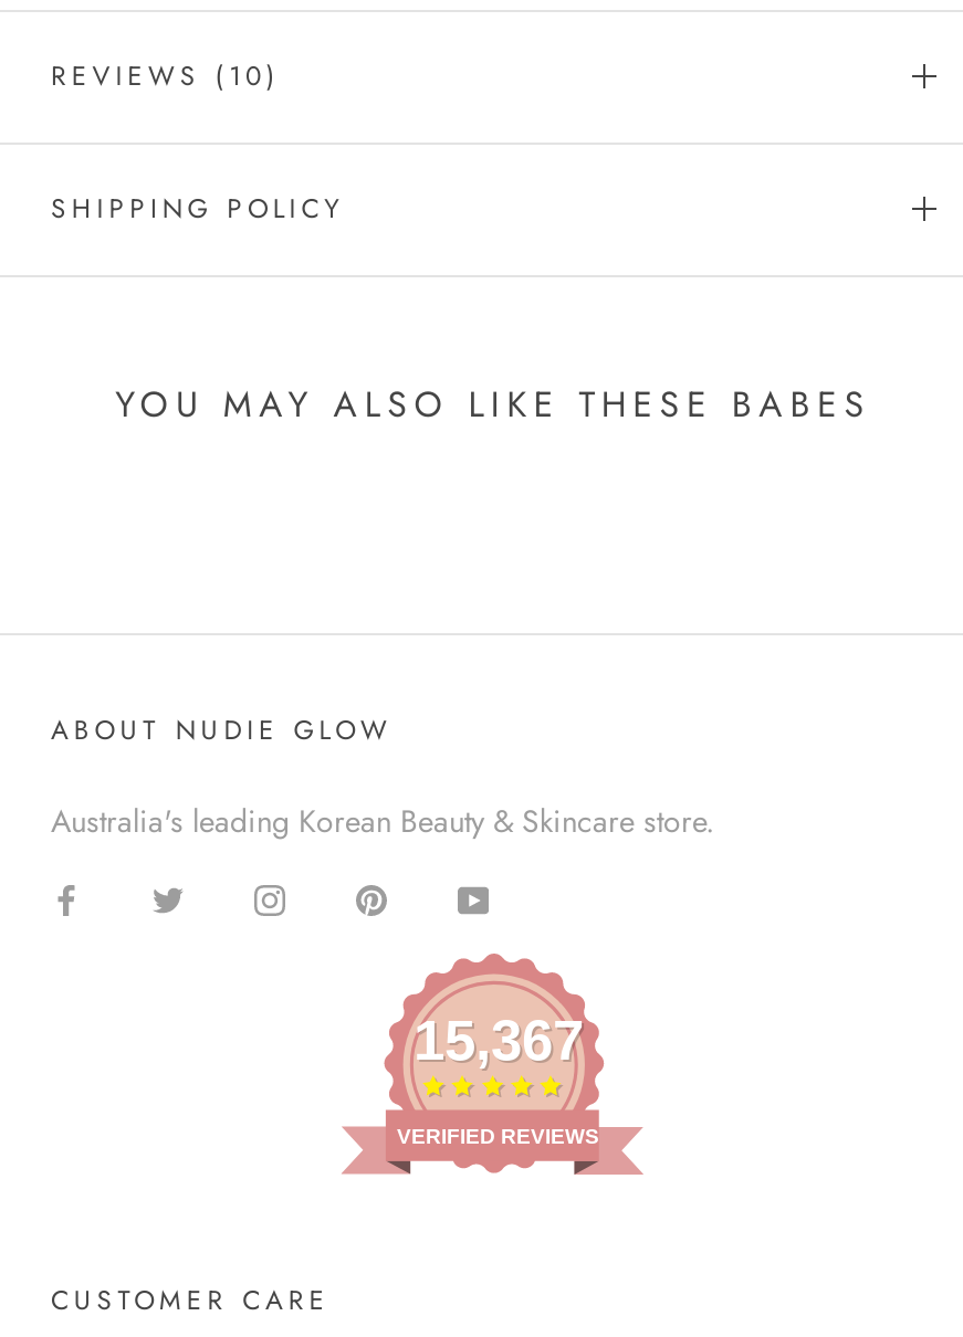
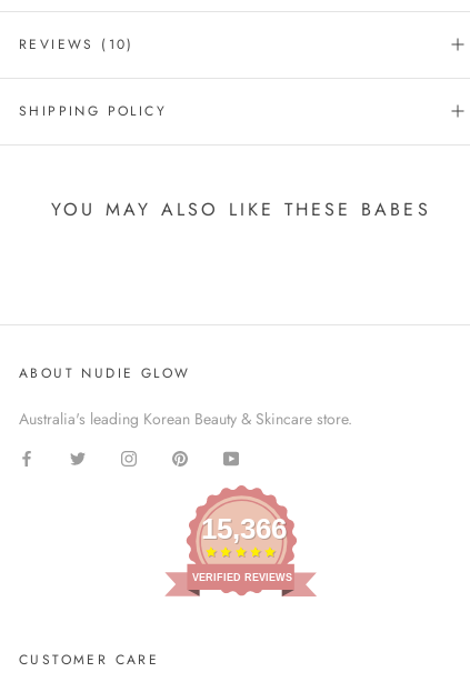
[414,1008,584,1071] 15,367 -> [201,513,287,544] 15,366

